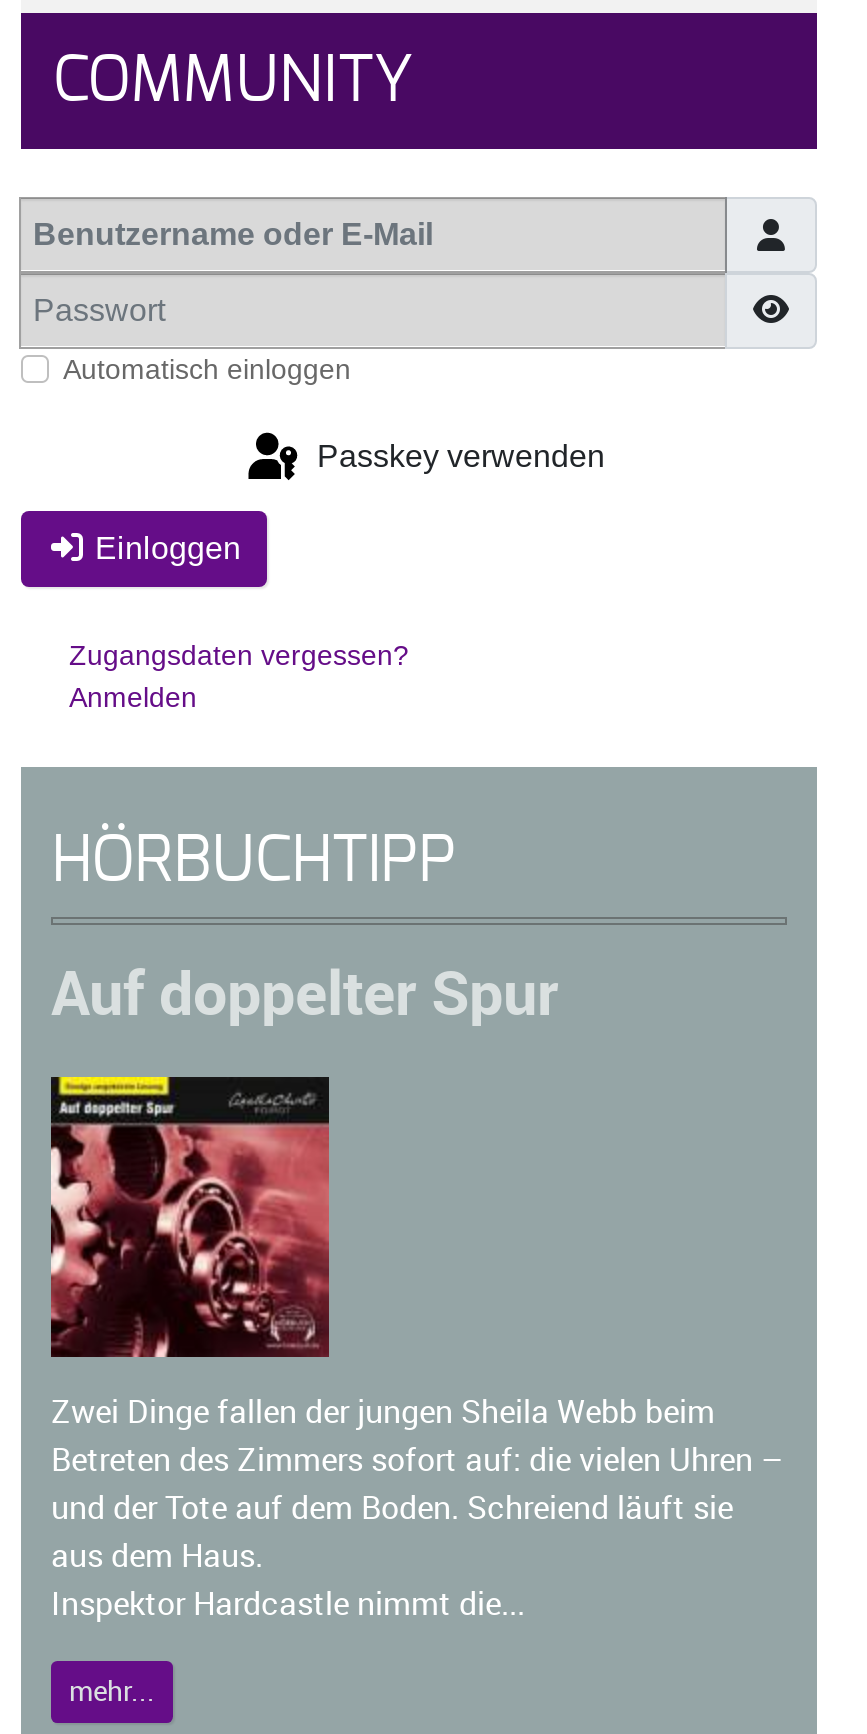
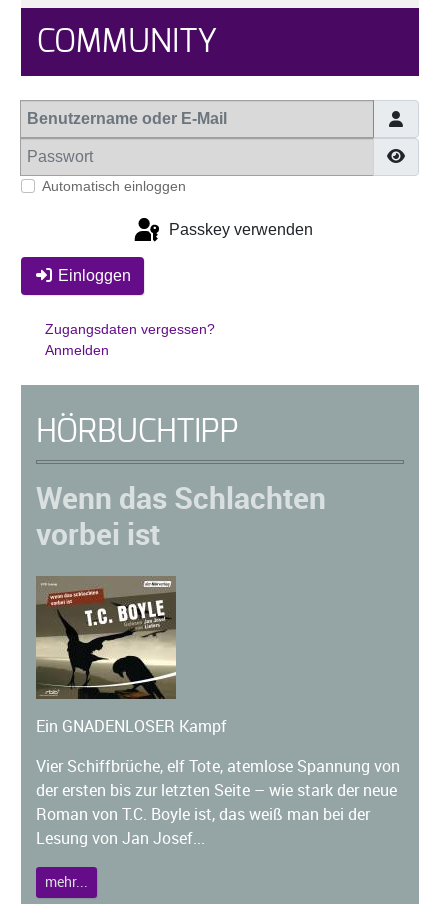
[51,958,559,1030] Auf doppelter Spur -> [36,480,326,552] Wenn das Schlachten | vorbei ist
[49,1117,783,1624] [image] | Zwei Dinge fallen der jungen Sheila Webb beim | Betreten des Zimmers sofort auf: die vielen Uhren – | und der Tote auf dem Boden. Schreiend läuft sie | aus dem Haus. | Inspektor Hardcastle nimmt die... -> [35,575,400,848] [image] | Ein GNADENLOSER Kampf | Vier Schiffbrüche, elf Tote, atemlose Spannung von | der ersten bis zur letzten Seite – wie stark der neue | Roman von T.C. Boyle ist, das weiß man bei der | Lesung von Jan Josef...

